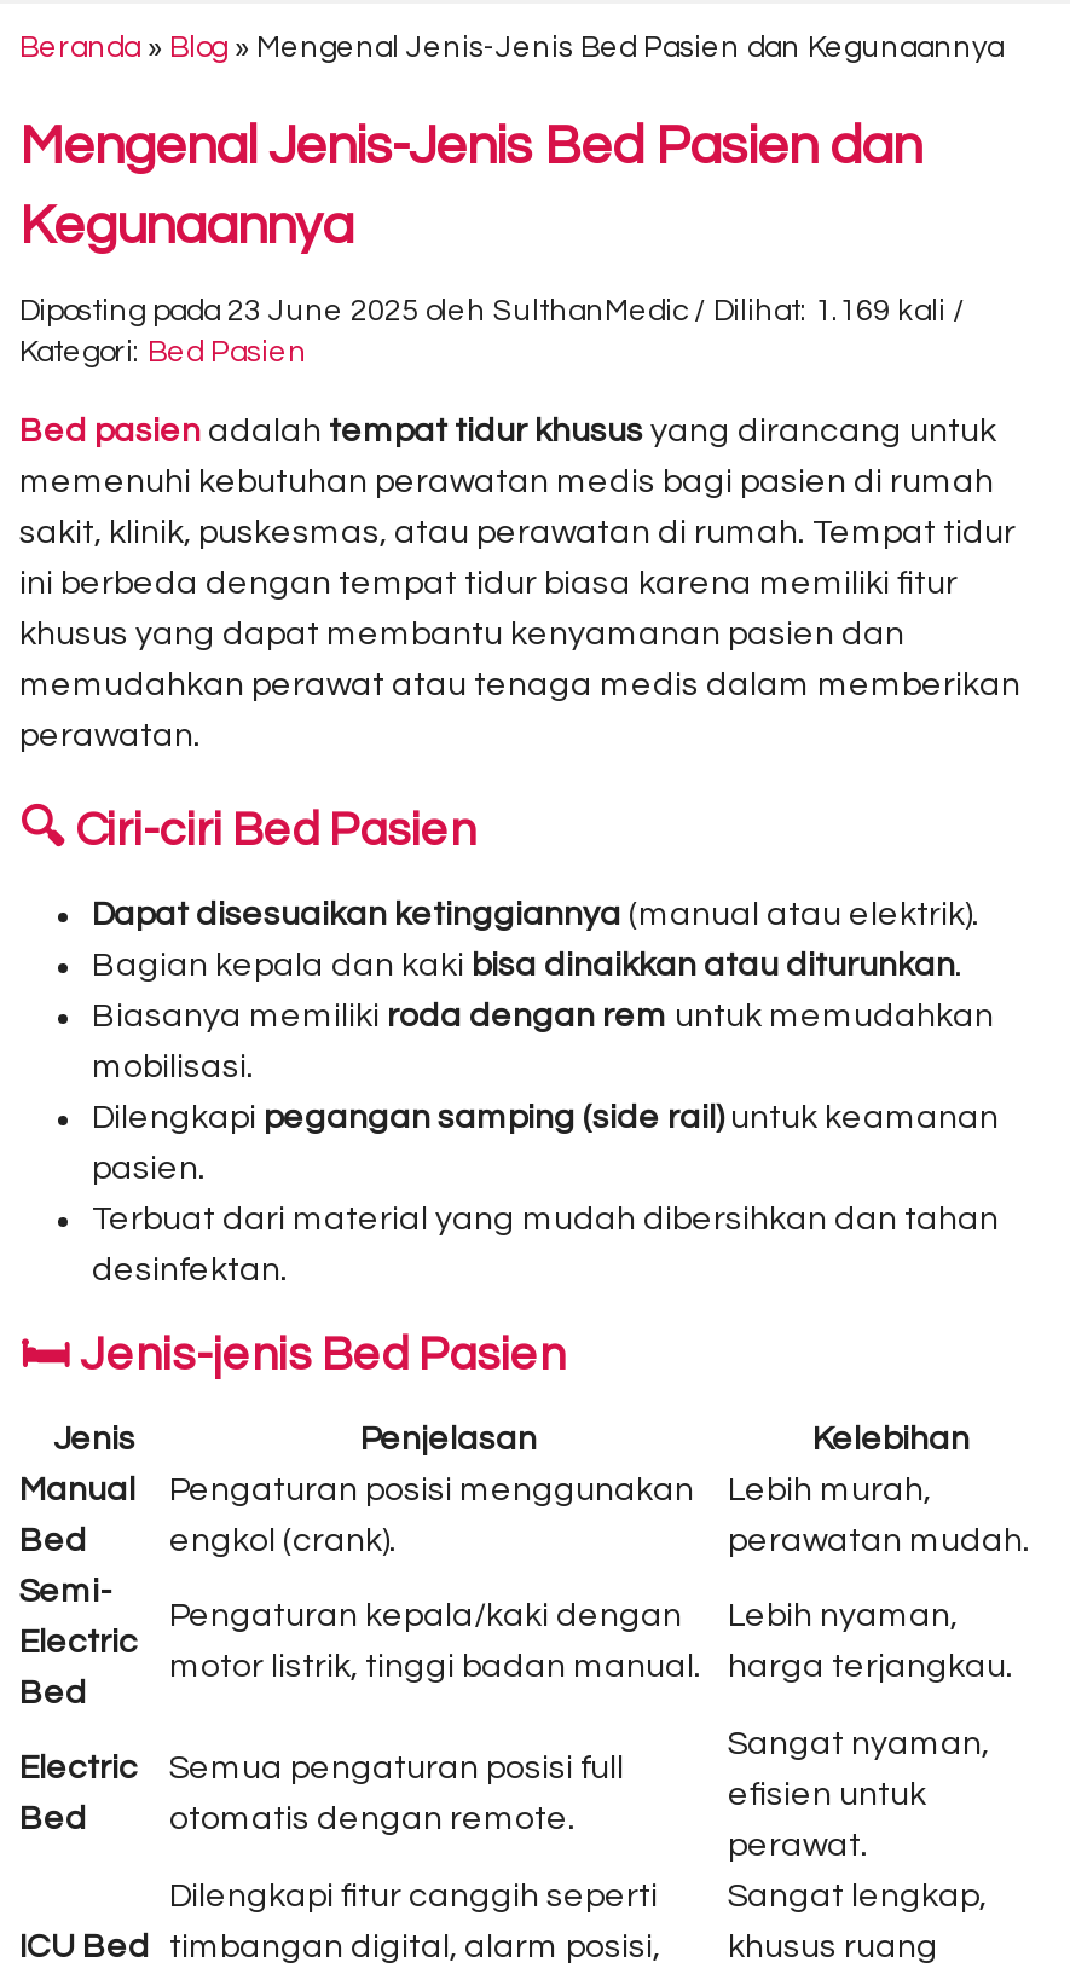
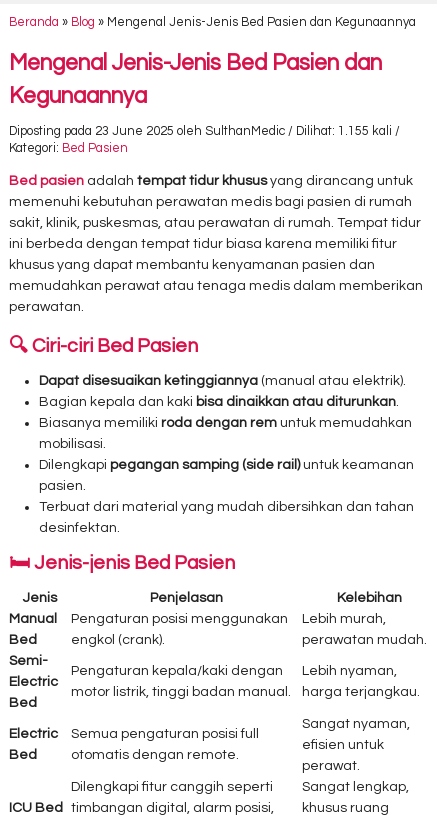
[19,296,965,328] Diposting pada 23 June 2025 oleh SulthanMedic / Dilihat: 1.169 kali / -> [9,125,400,138] Diposting pada 23 June 2025 oleh SulthanMedic / Dilihat: 1.155 kali /

